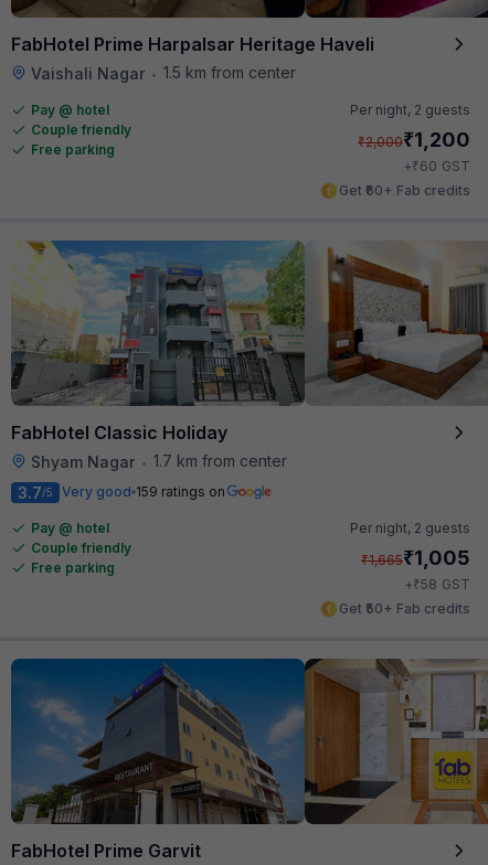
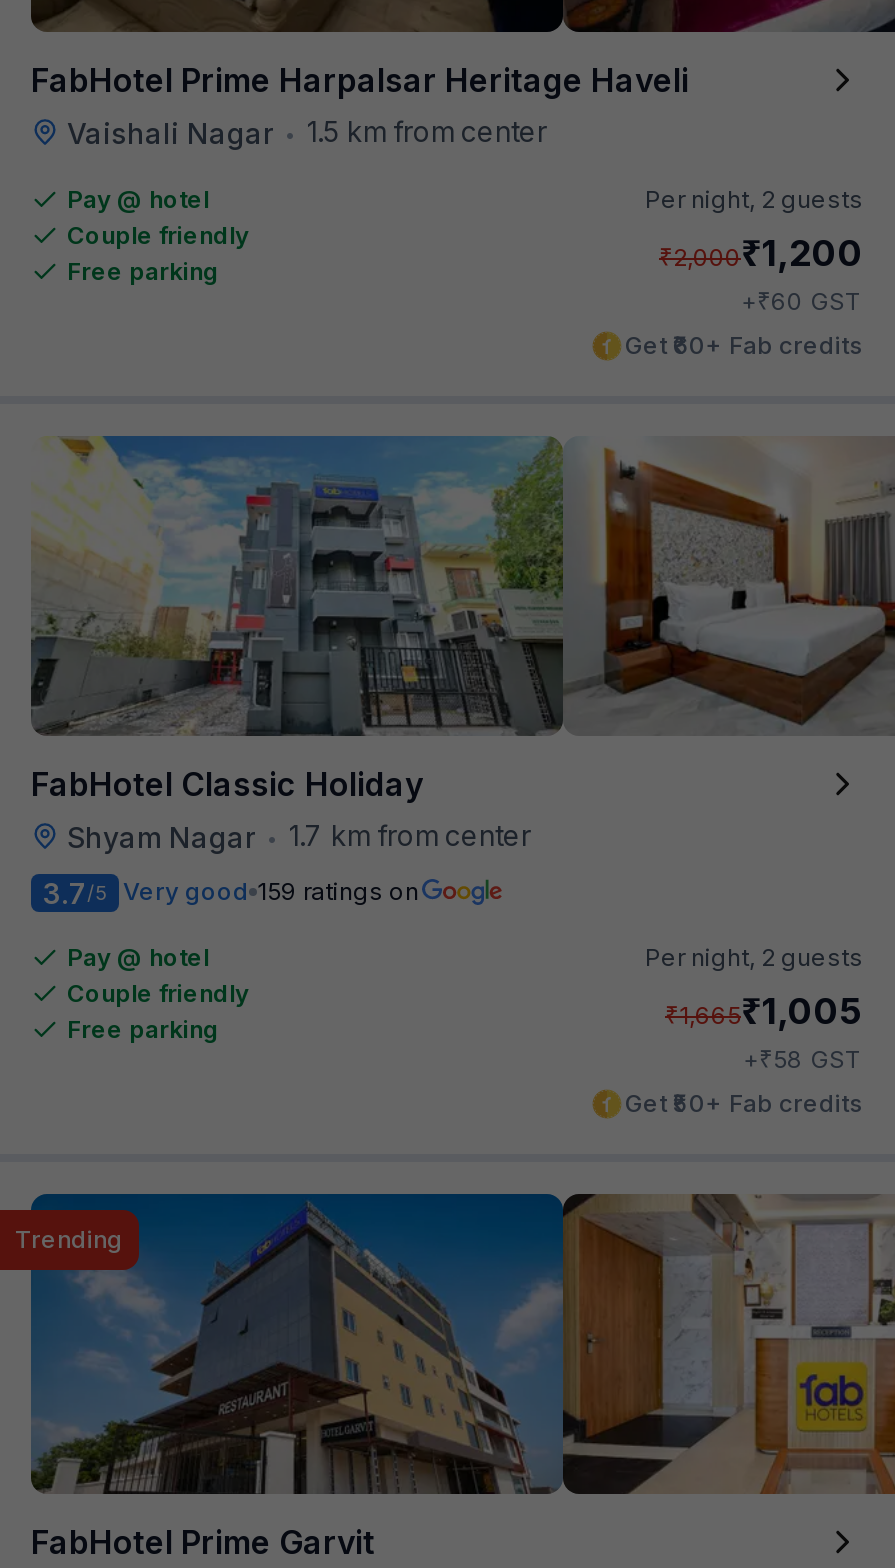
none -> [15,1223,123,1253] Trending

